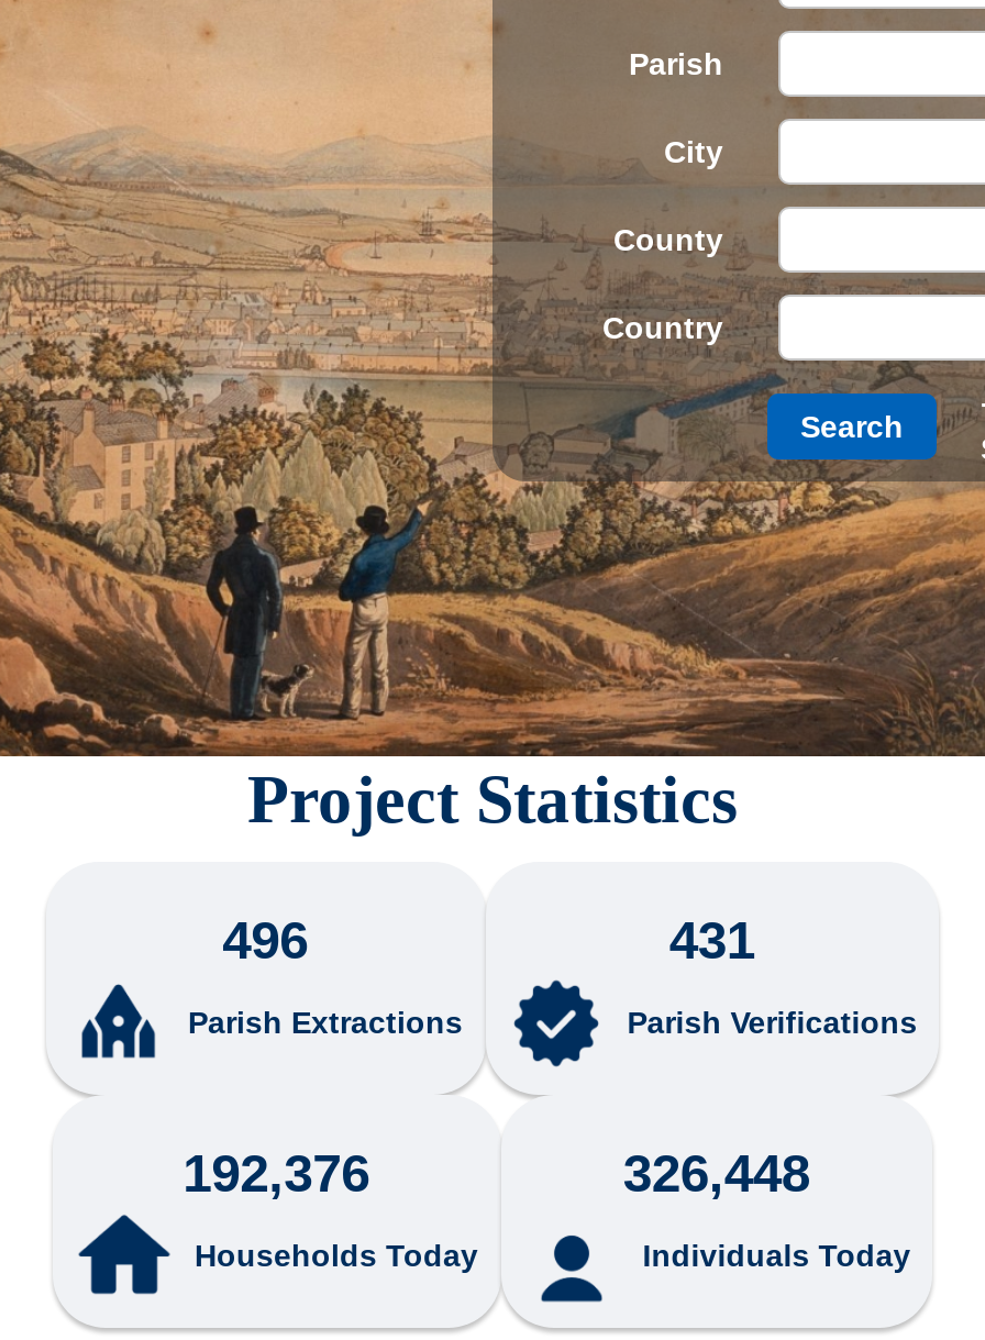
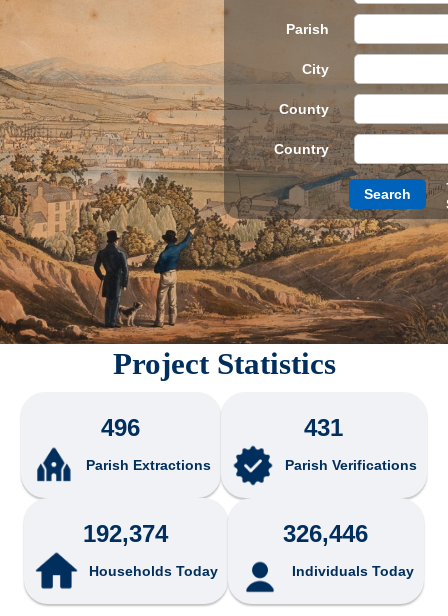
[183,1143,370,1202] 192,376 -> [83,520,168,547] 192,374
[623,1143,810,1202] 326,448 -> [283,520,368,547] 326,446

